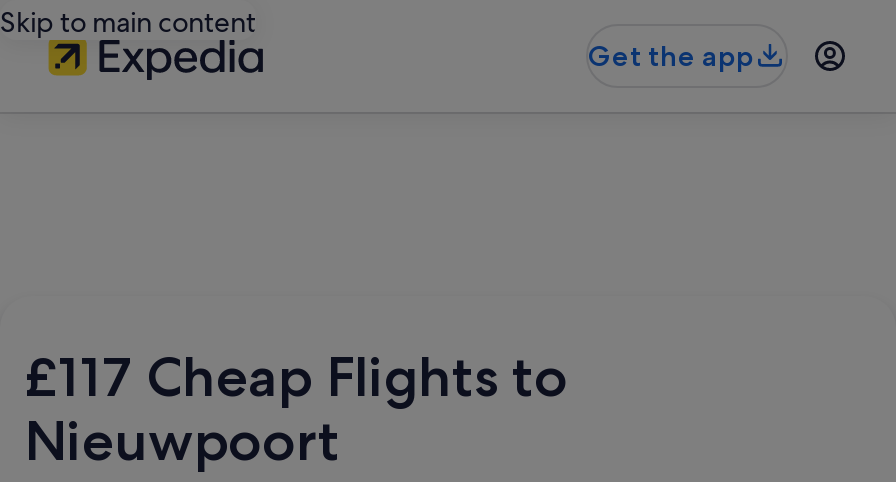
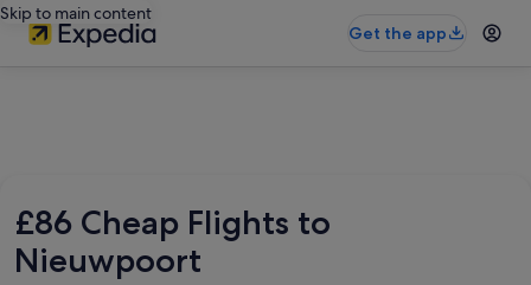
[24,342,568,410] £117 Cheap Flights to -> [14,202,331,242] £86 Cheap Flights to

